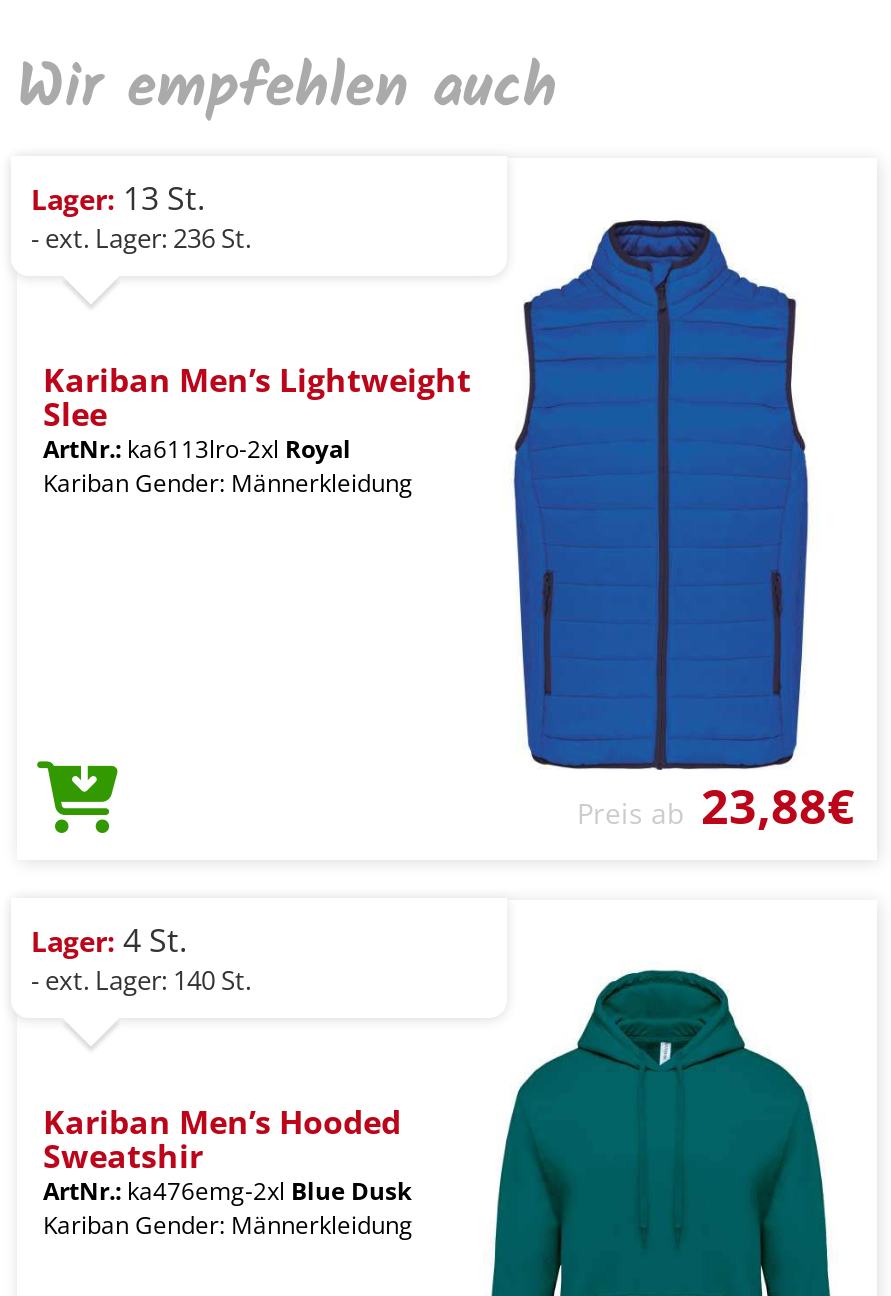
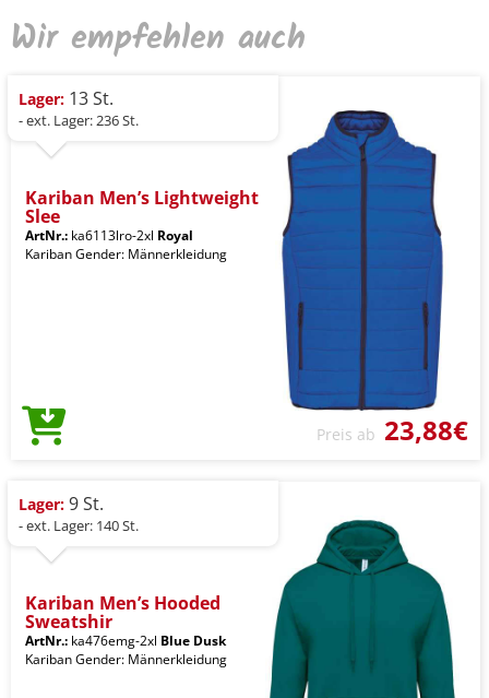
[31,918,187,962] Lager: 4 St. -> [19,492,104,516] Lager: 9 St.

